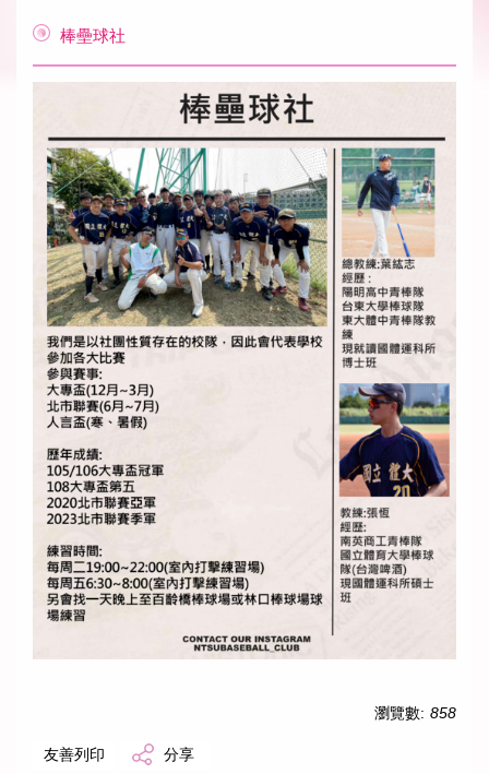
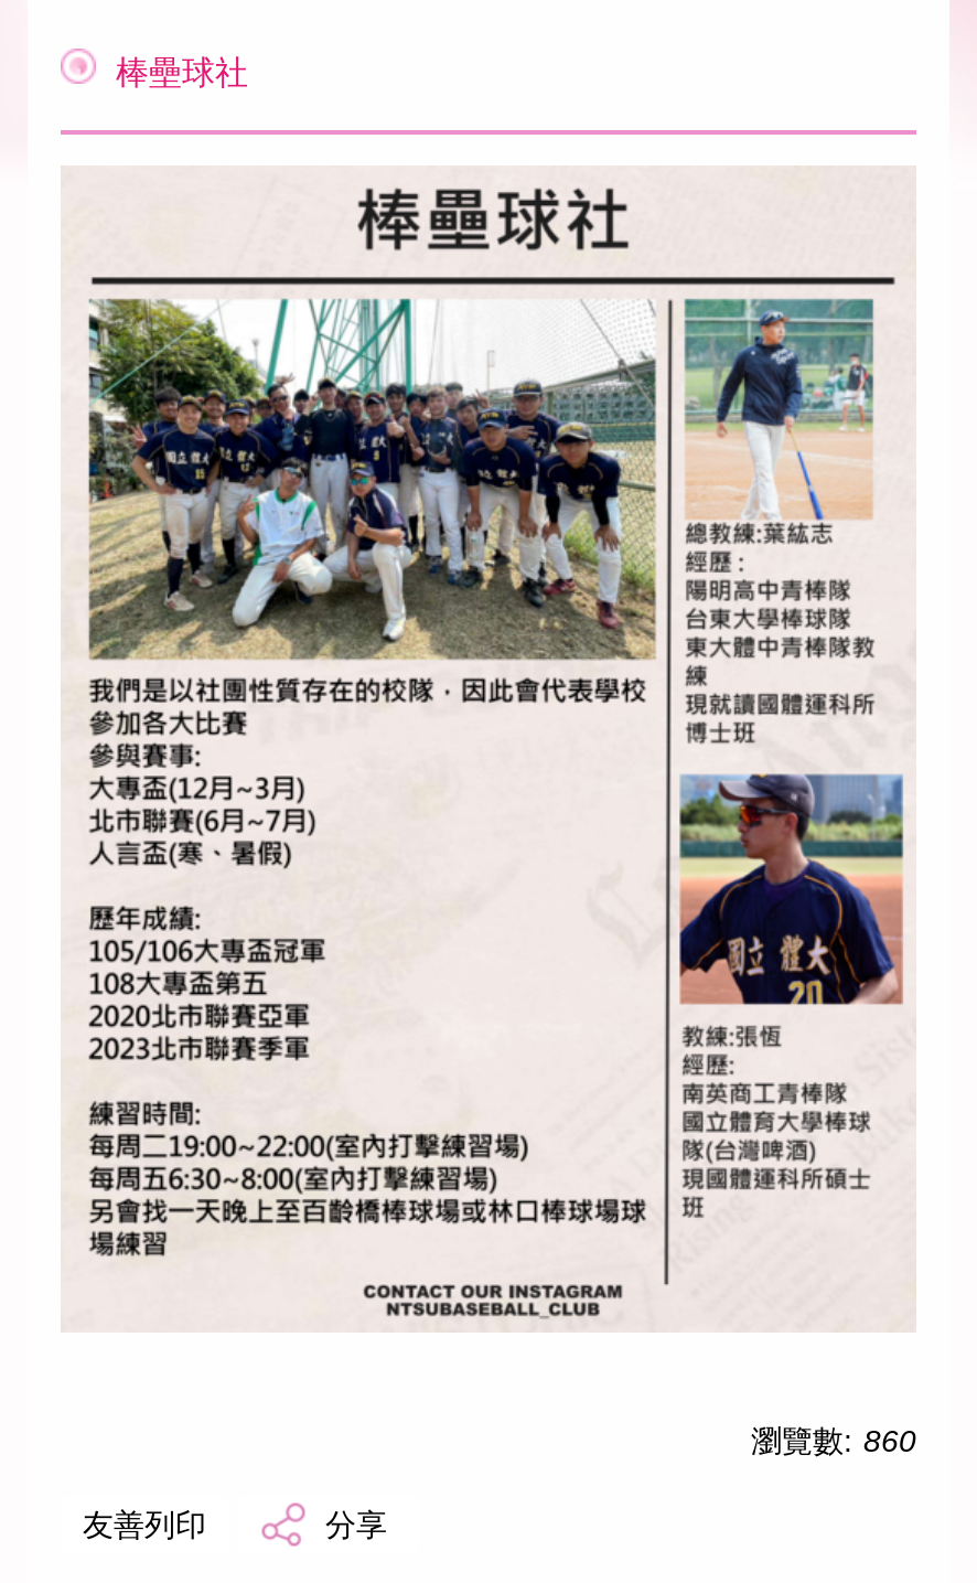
[374,705,456,722] 瀏覽數: 858 -> [751,1424,916,1459] 瀏覽數: 860

